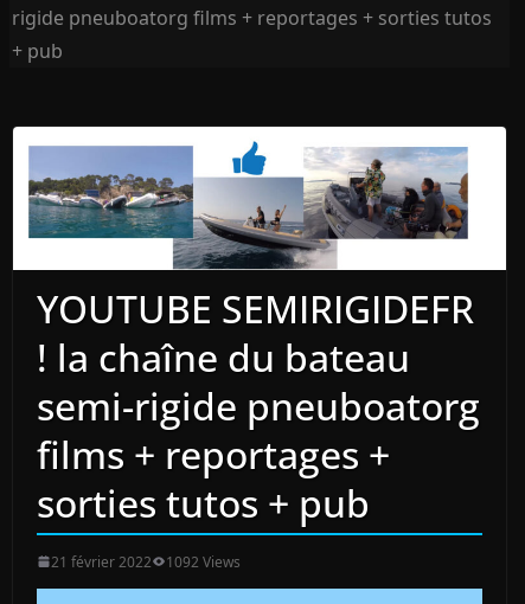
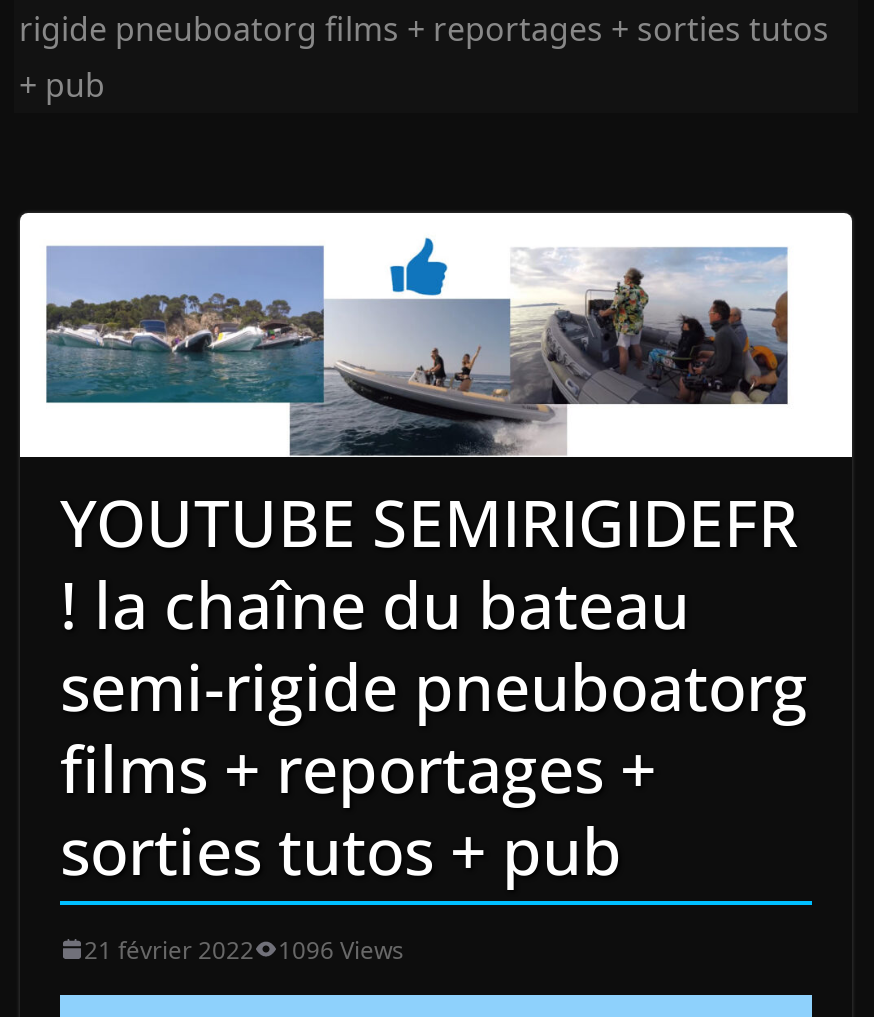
[51,552,241,572] 21 février 2022 1092 Views -> [84,932,404,966] 21 février 2022 1096 Views

